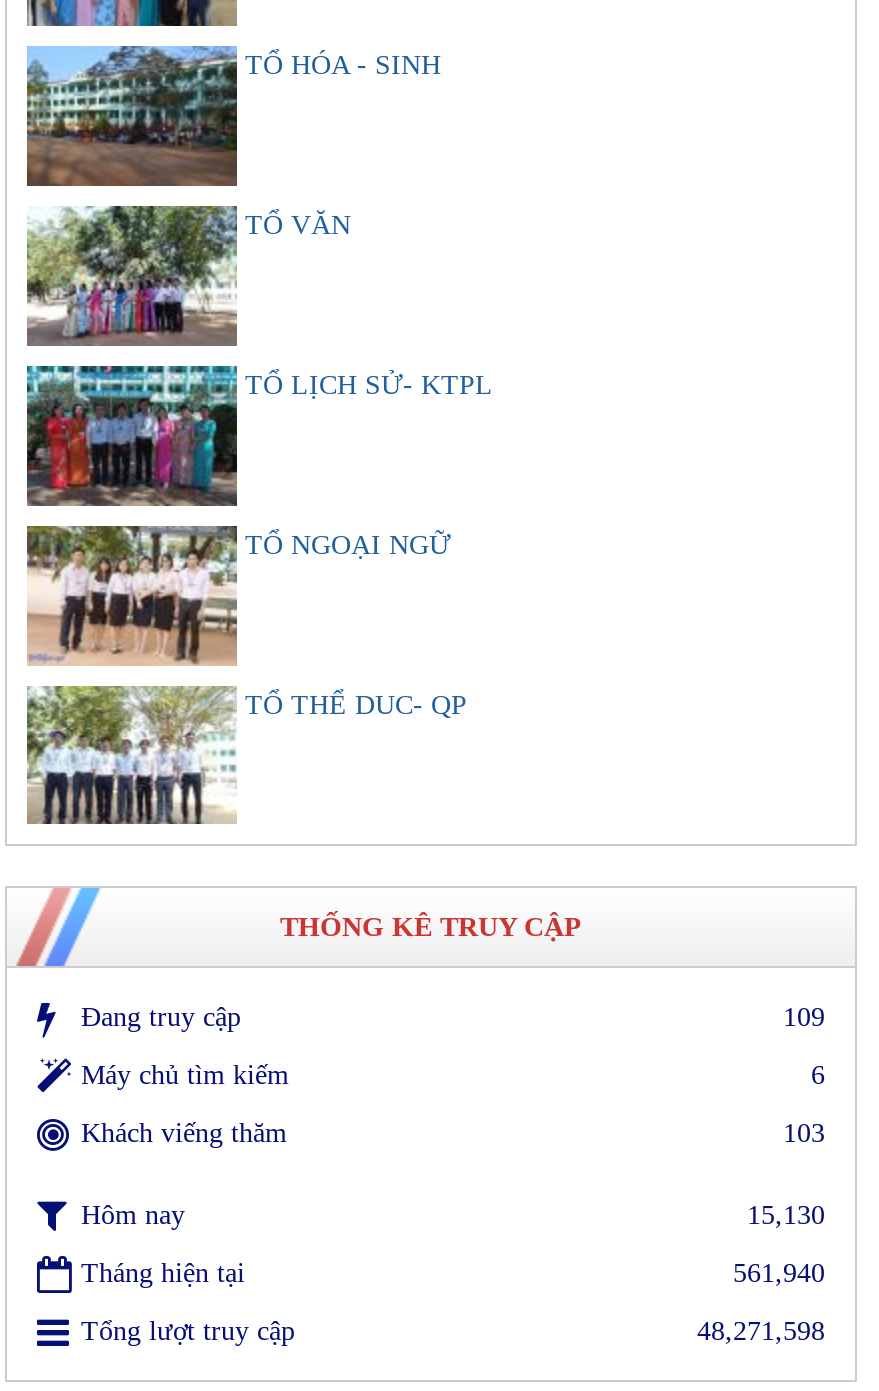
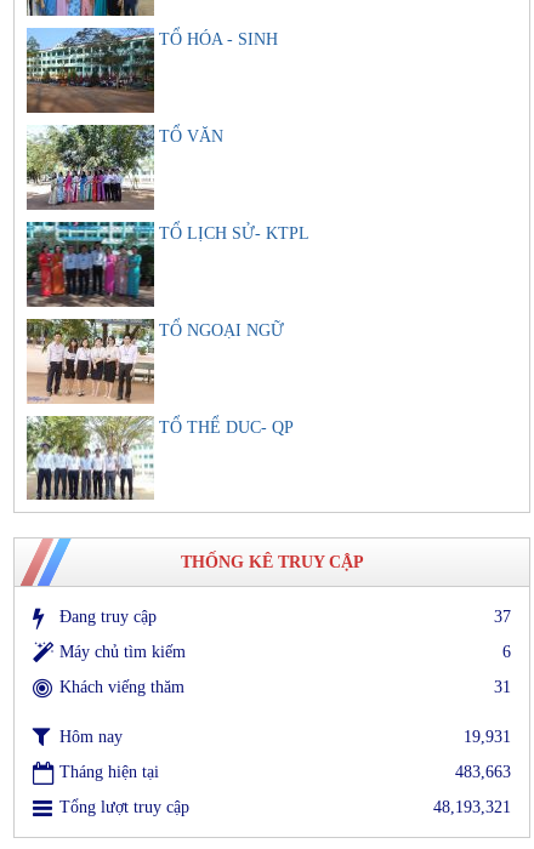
[783,1003,825,1033] 109 -> [494,608,511,626] 37
[783,1119,825,1149] 103 -> [494,679,511,697] 31
[747,1201,825,1231] 15,130 -> [464,728,511,747] 19,931
[733,1259,825,1289] 561,940 -> [455,763,511,782] 483,663
[697,1317,825,1347] 48,271,598 -> [433,799,511,817] 48,193,321

